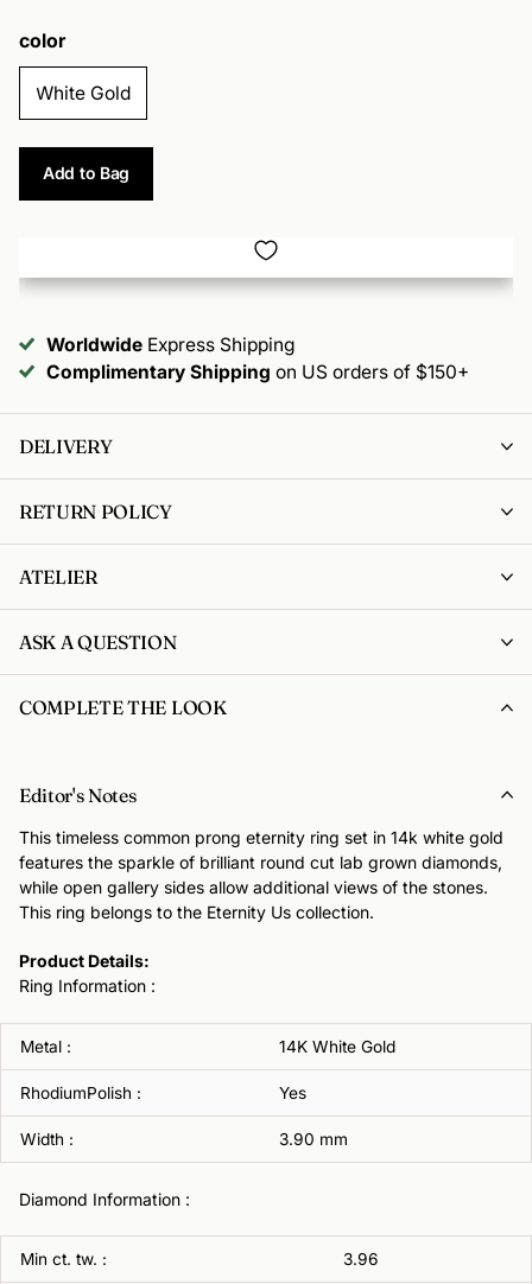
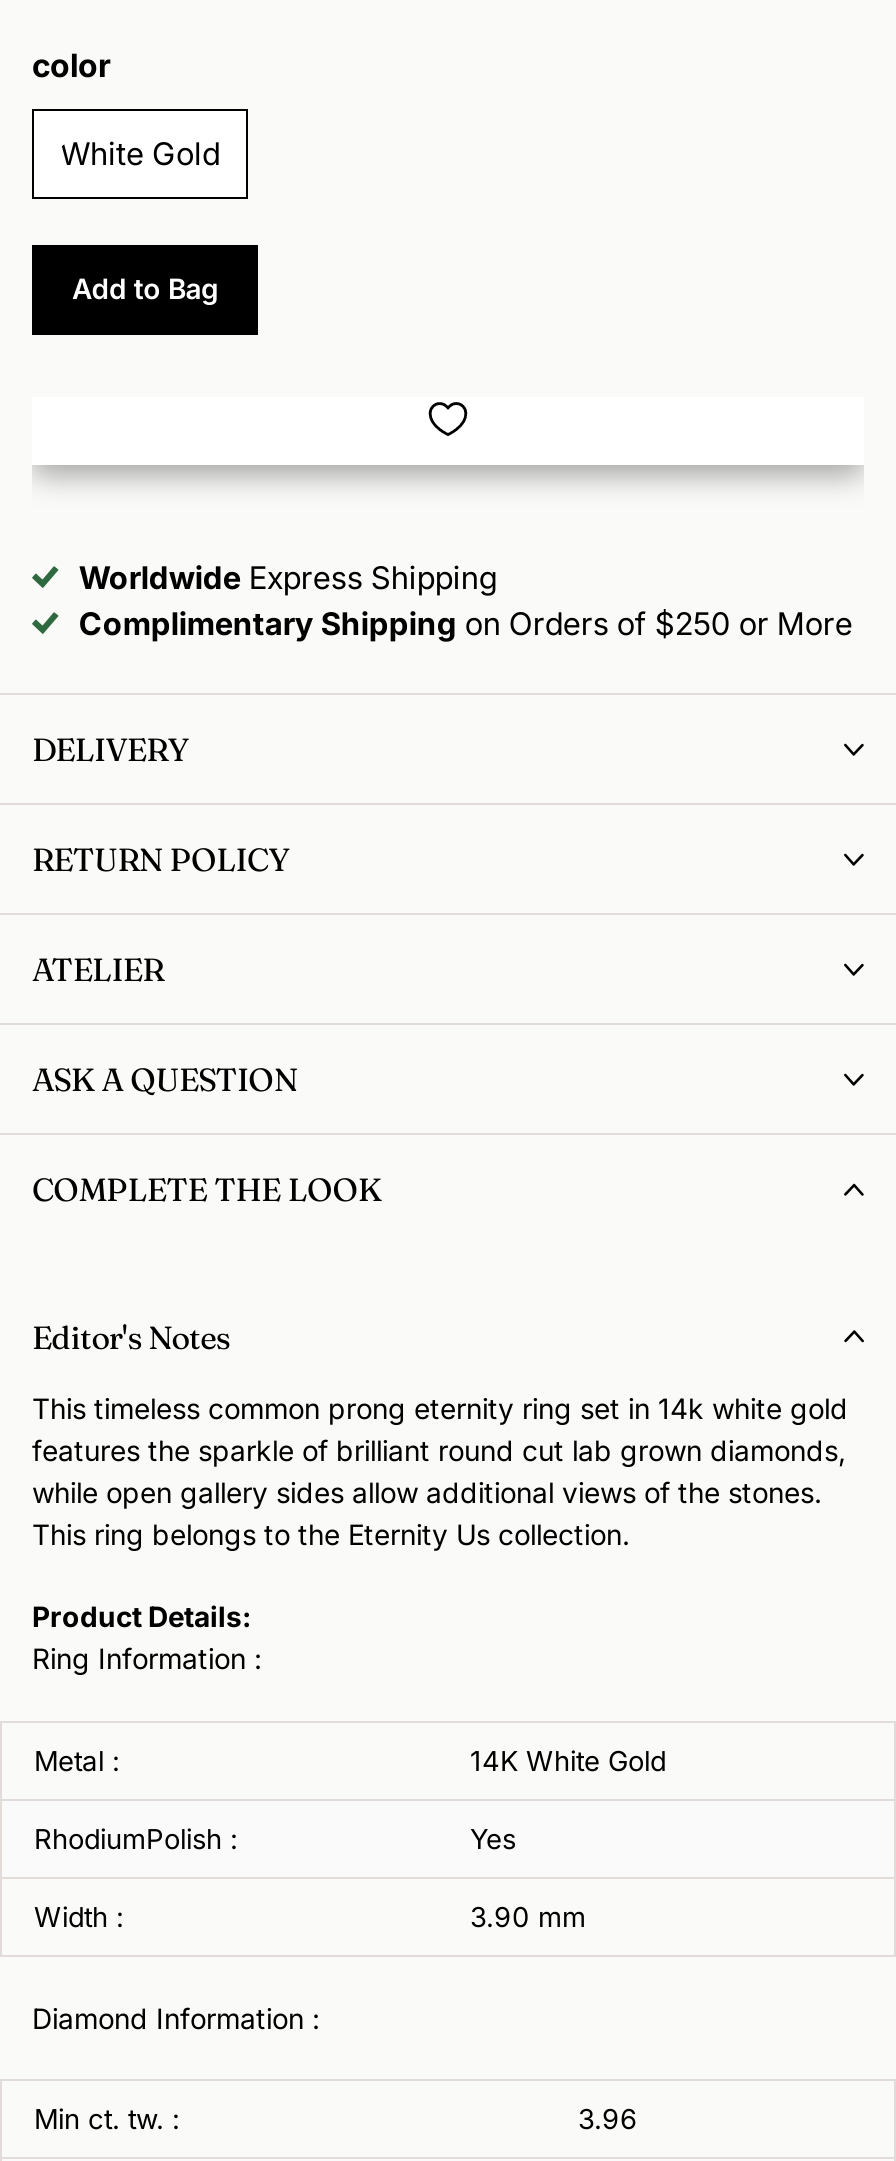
[47,360,470,383] Complimentary Shipping on US orders of $150+ -> [79,604,853,642] Complimentary Shipping on Orders of $250 or More

